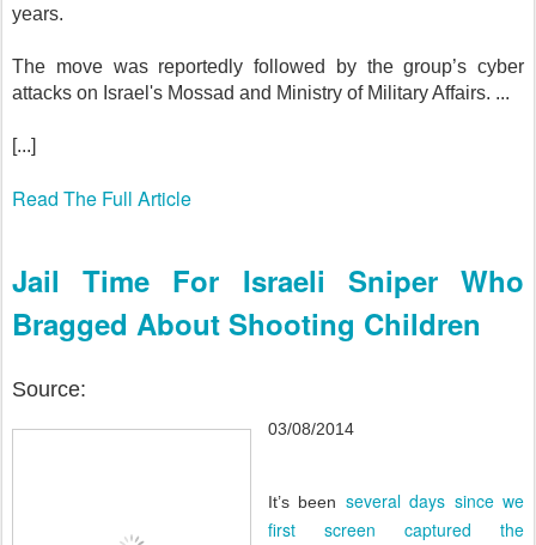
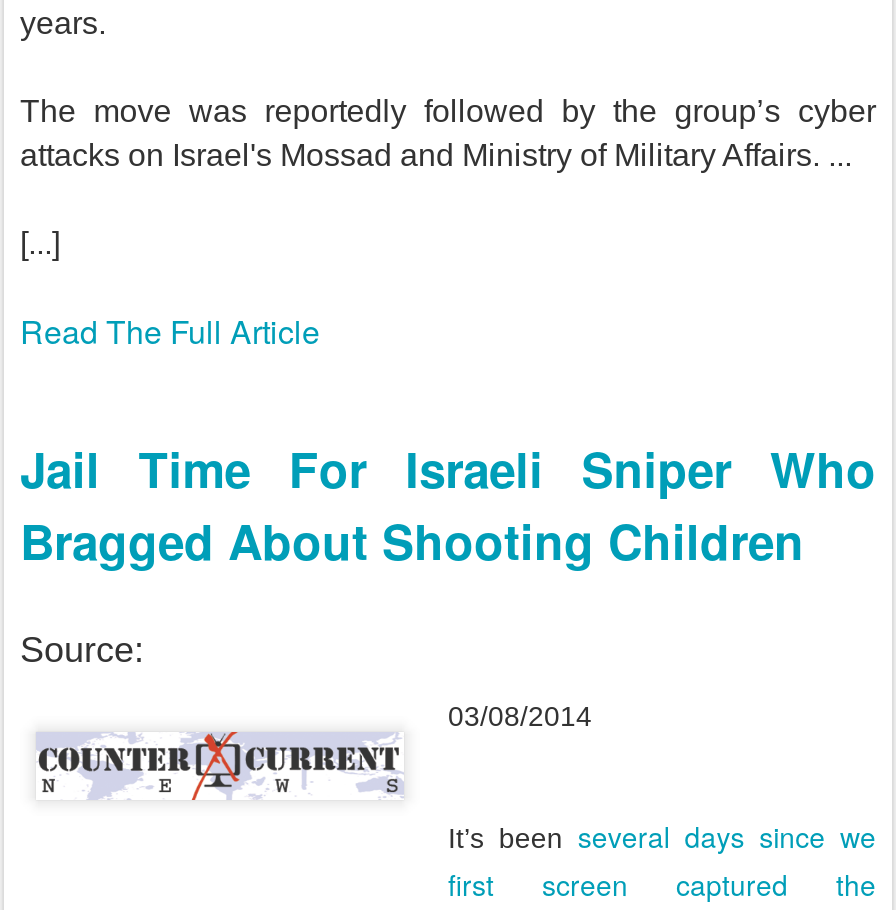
none -> [34,728,406,802] [image]

